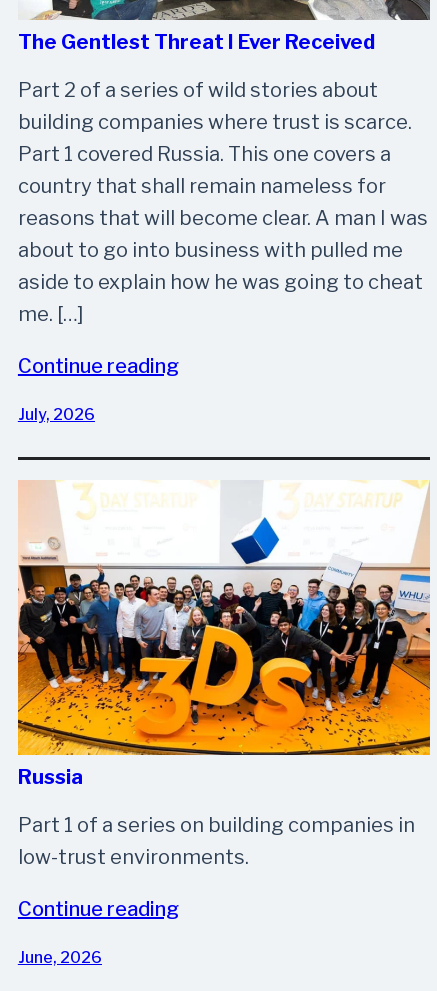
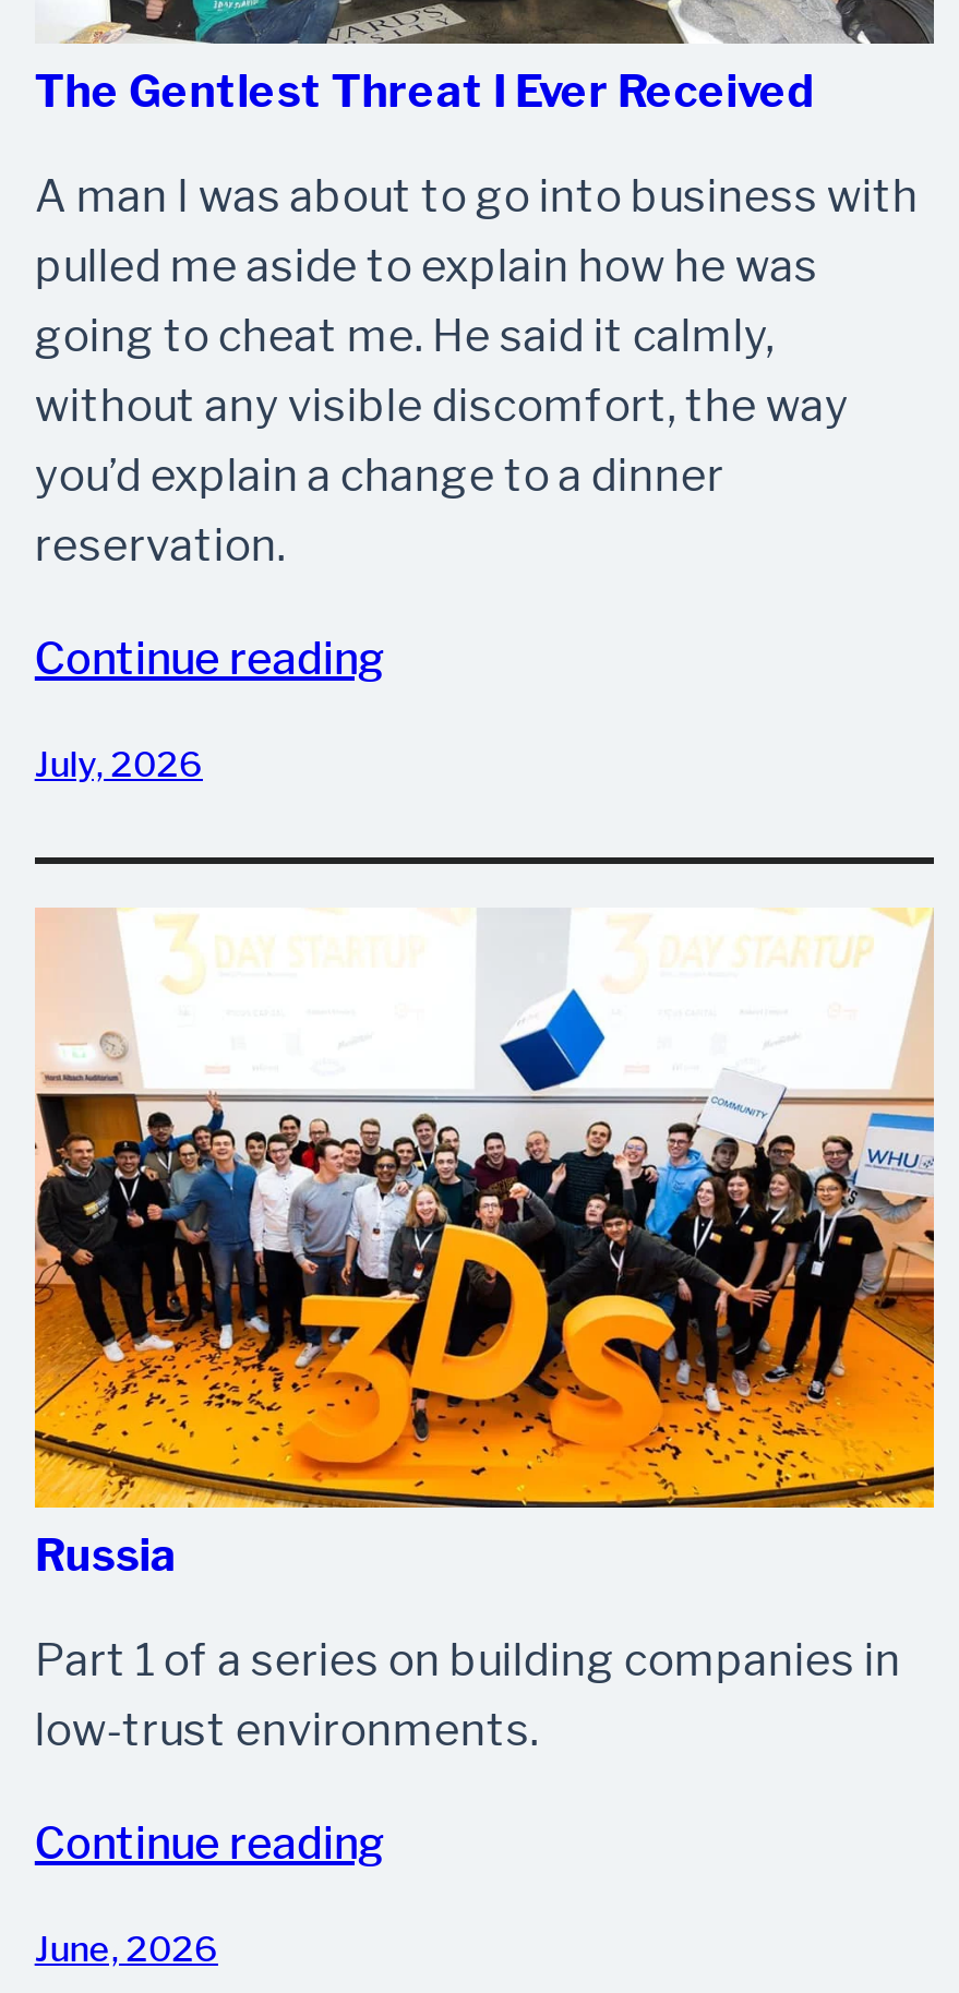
[18,78,428,326] Part 2 of a series of wild stories about | building companies where trust is scarce. | Part 1 covered Russia. This one covers a | country that shall remain nameless for | reasons that will become clear. A man I was | about to go into business with pulled me | aside to explain how he was going to cheat | me. […] -> [35,171,918,572] A man I was about to go into business with | pulled me aside to explain how he was | going to cheat me. He said it calmly, | without any visible discomfort, the way | you’d explain a change to a dinner | reservation.

